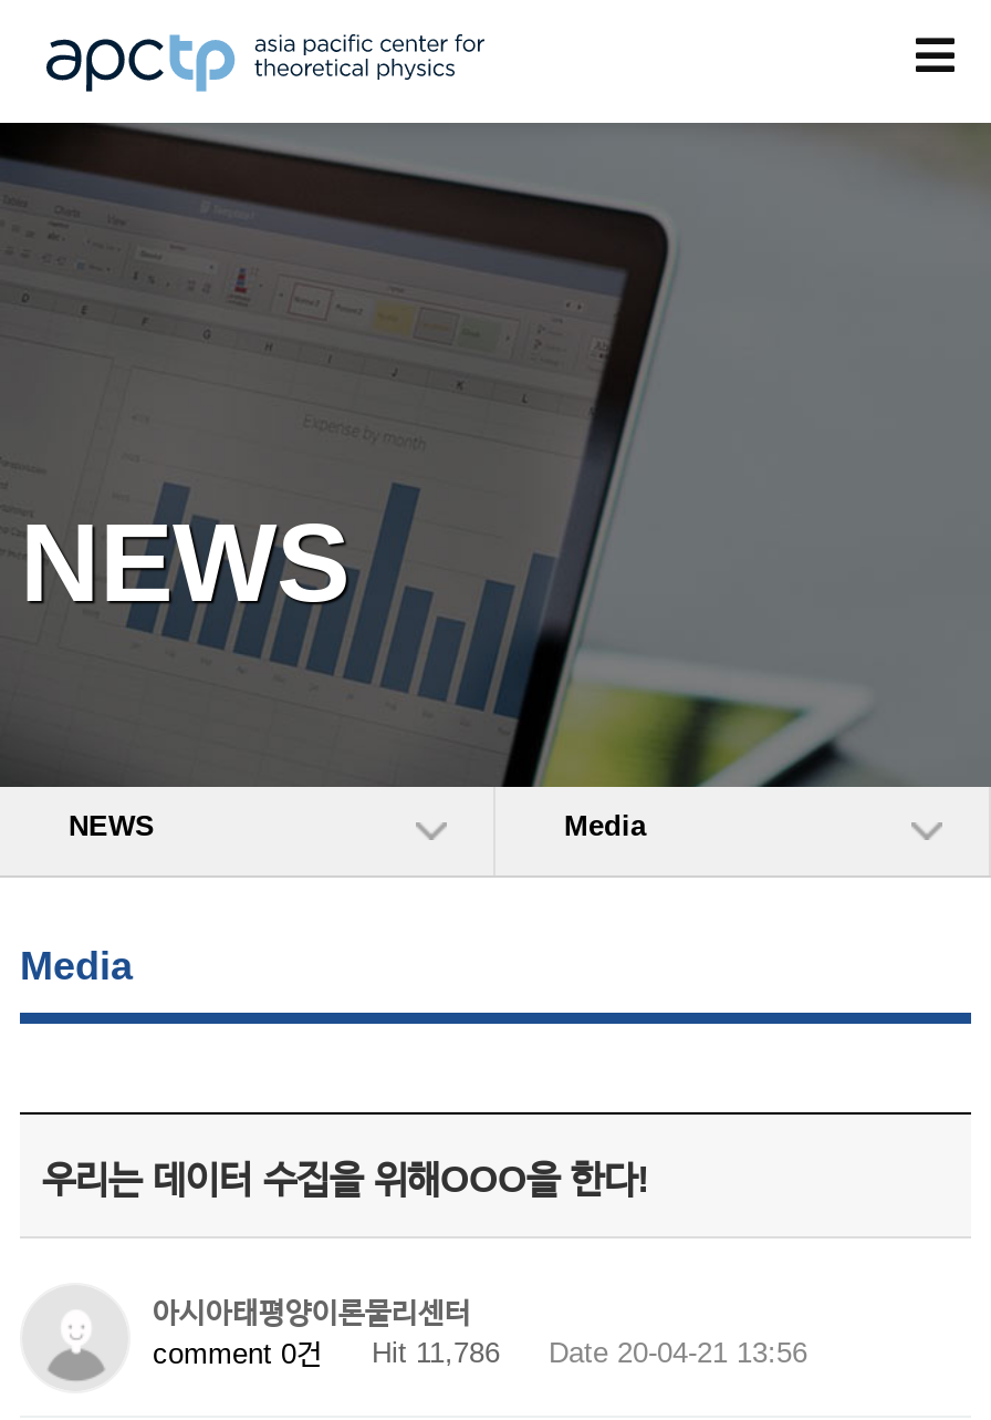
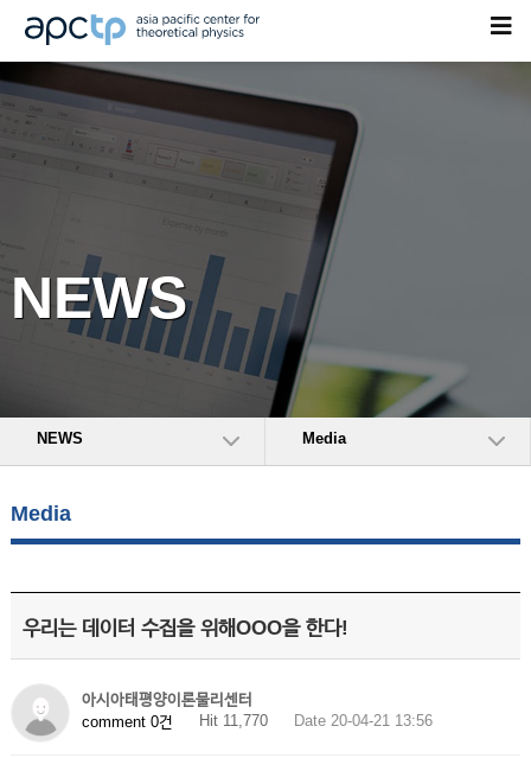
[153,1336,807,1370] comment 0건 Hit 11,786 Date 20-04-21 13:56 -> [82,712,433,730] comment 0건 Hit 11,770 Date 20-04-21 13:56

